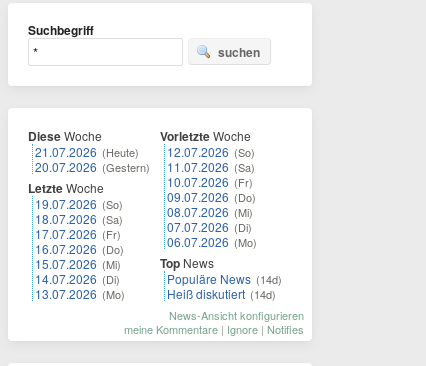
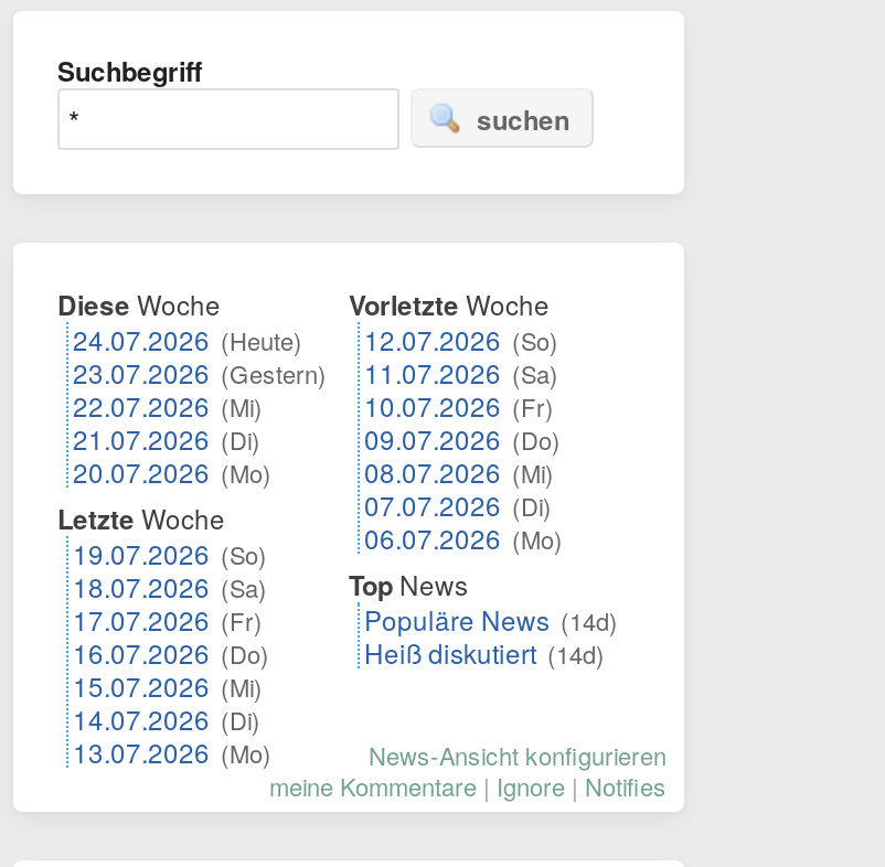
[35,143,150,175] 21.07.2026 (Heute) | 20.07.2026 (Gestern) -> [73,320,327,490] 24.07.2026 (Heute) | 23.07.2026 (Gestern) | 22.07.2026 (Mi) | 21.07.2026 (Di) | 20.07.2026 (Mo)
moved [28,179,125,302] -> [57,499,271,770]: Letzte Woche | 19.07.2026 (So) | 18.07.2026 (Sa) | 17.07.2026 (Fr) | 16.07.2026 (Do) | 15.07.2026 (Mi) | 14.07.2026 (Di) | 13.07.2026 (Mo)

